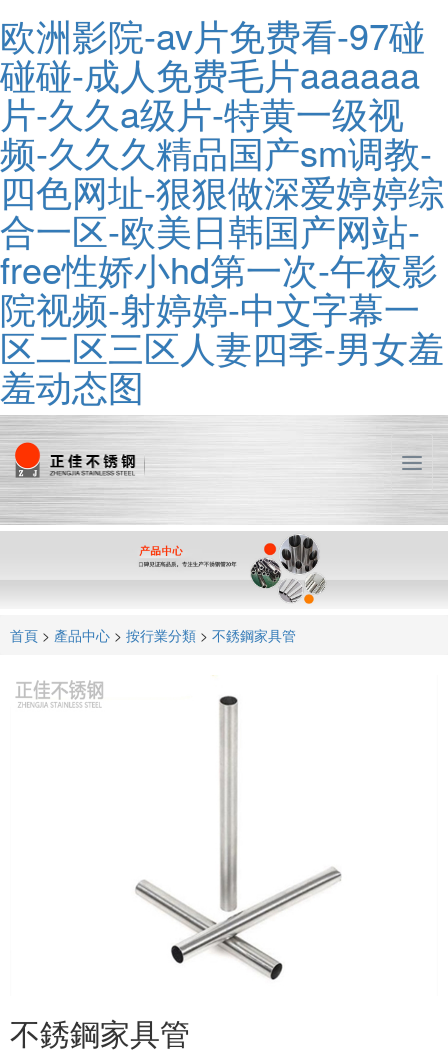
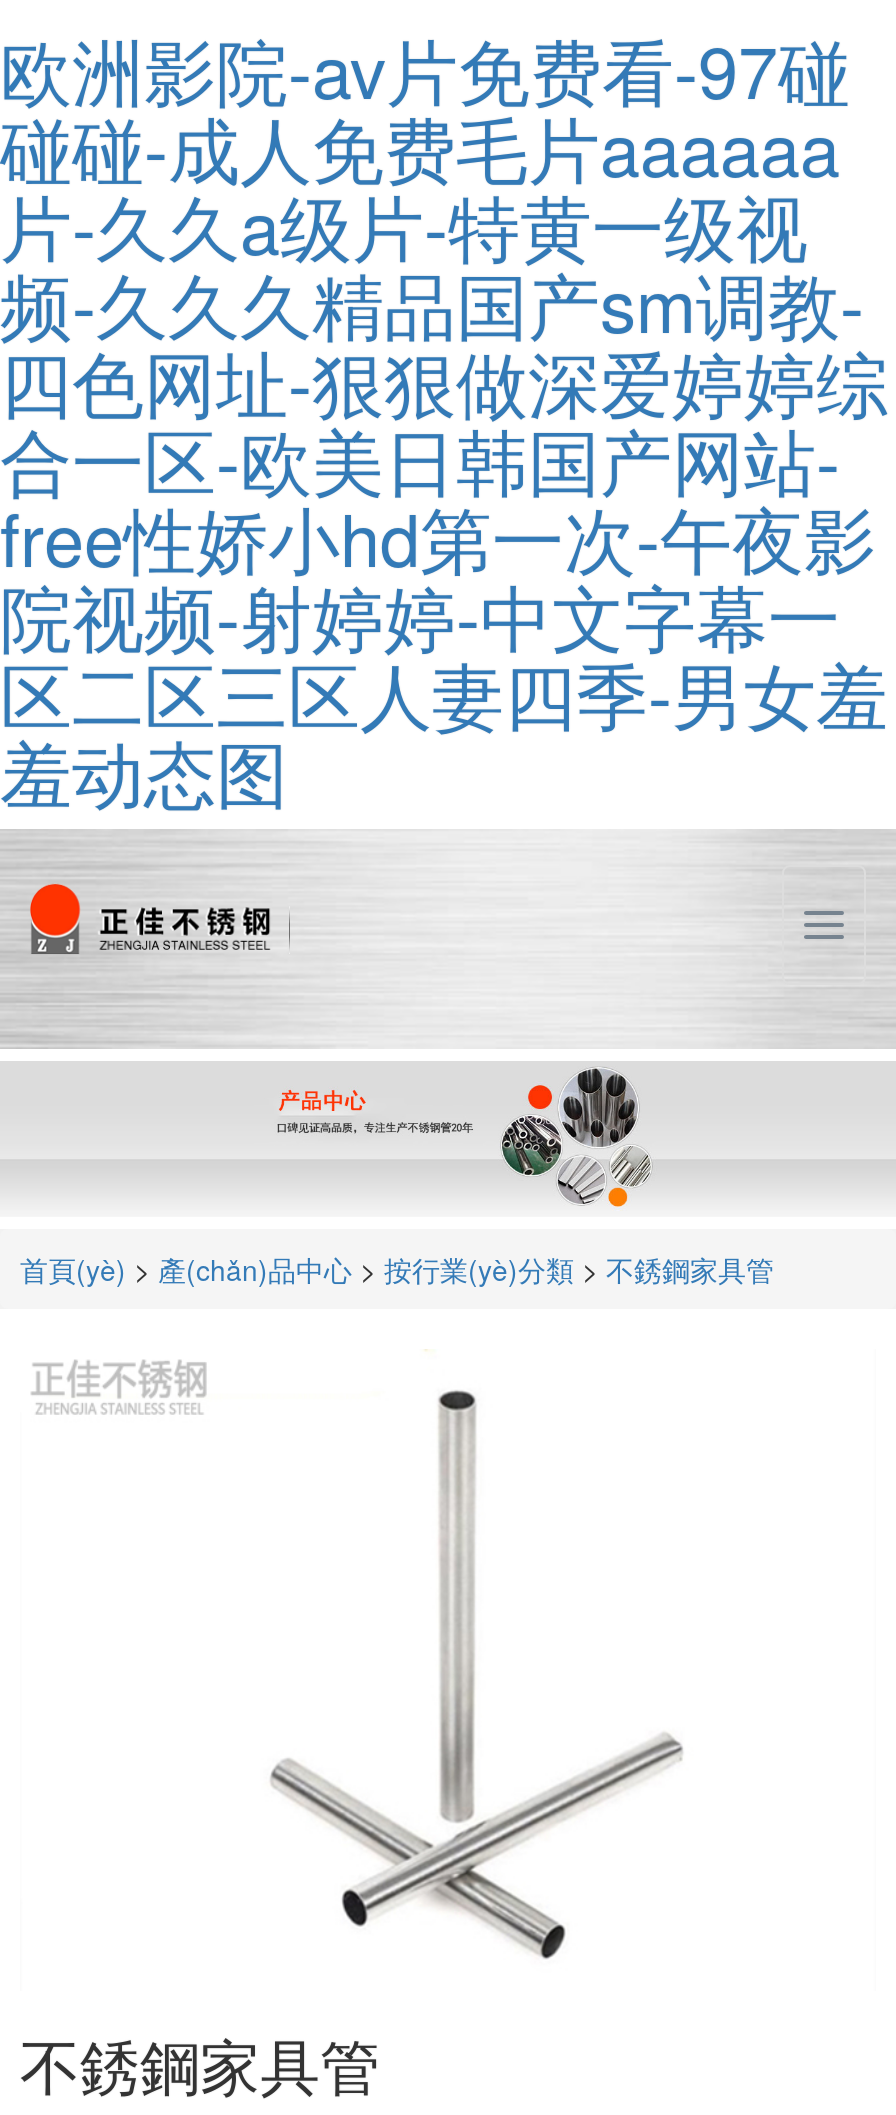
[10,625,296,645] 首頁>產品中心>按行業分類>不銹鋼家具管 -> [20,1249,774,1289] 首頁(yè) >產(chǎn)品中心>按行業(yè)分類>不銹鋼家具管

